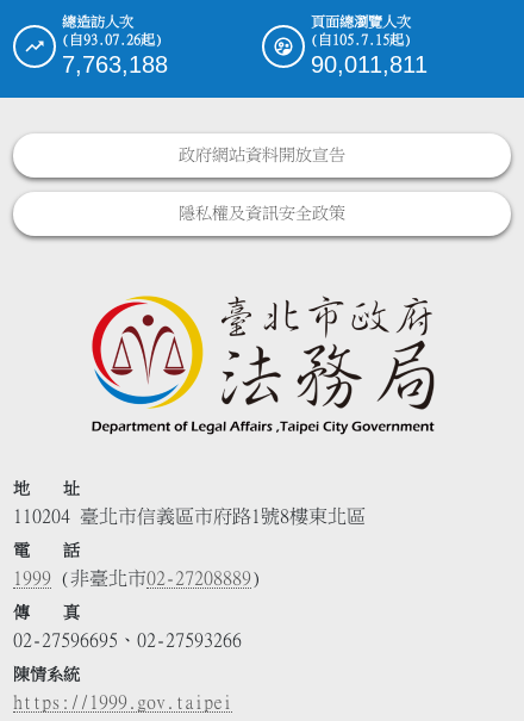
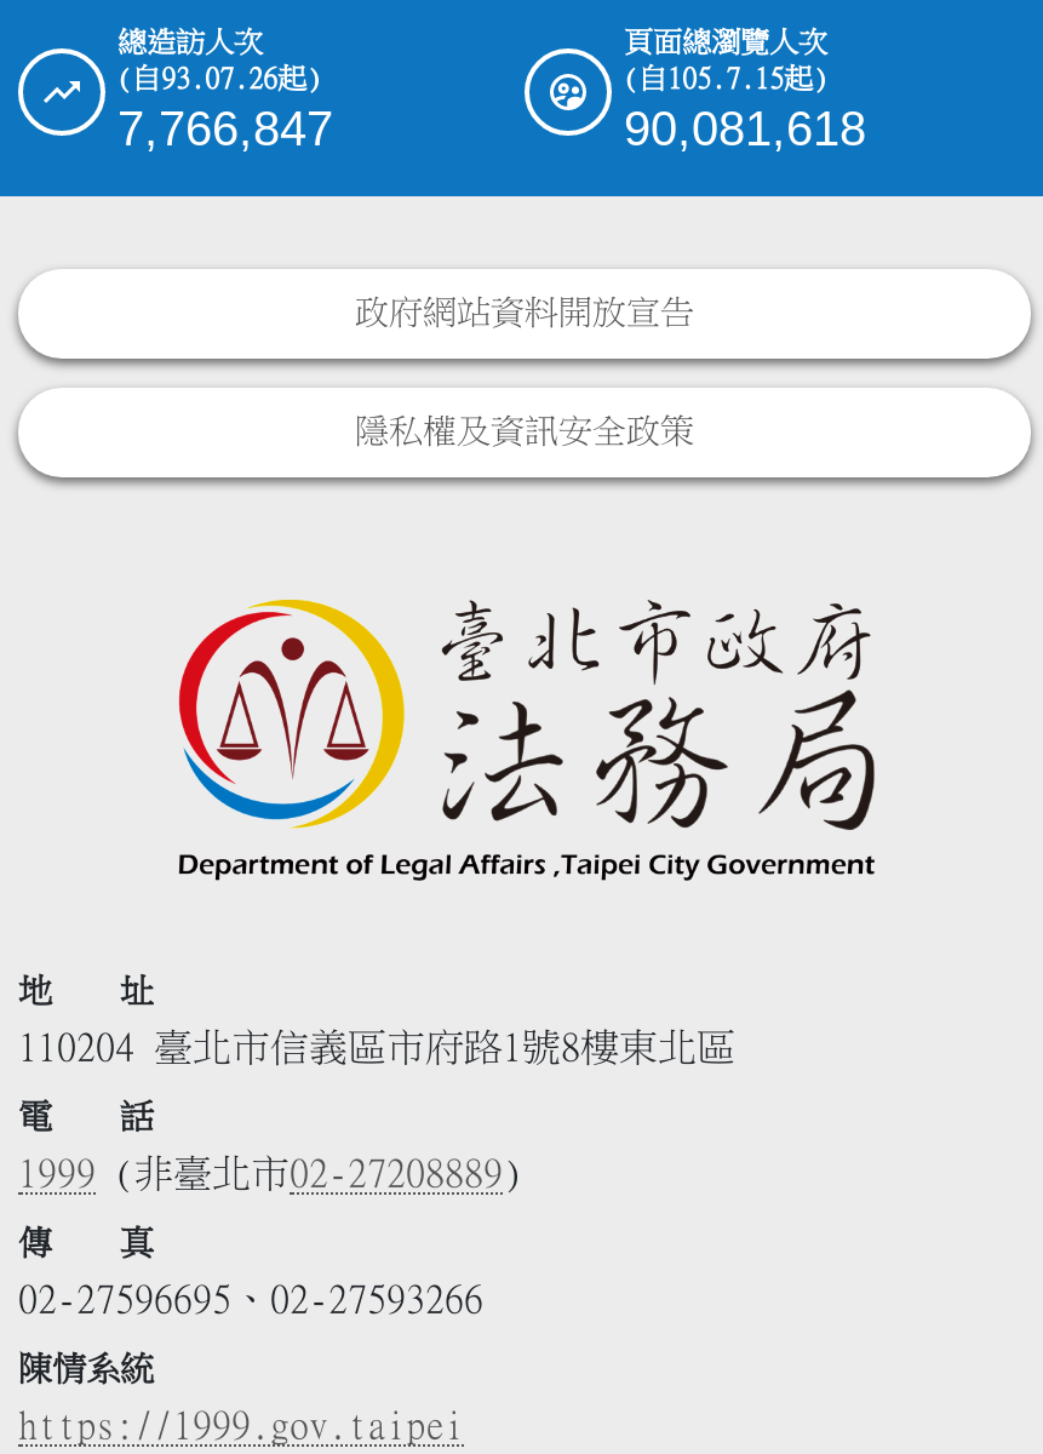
[62,51,168,77] 7,763,188 -> [118,101,333,154] 7,766,847
[311,51,428,77] 90,011,811 -> [624,101,866,154] 90,081,618

